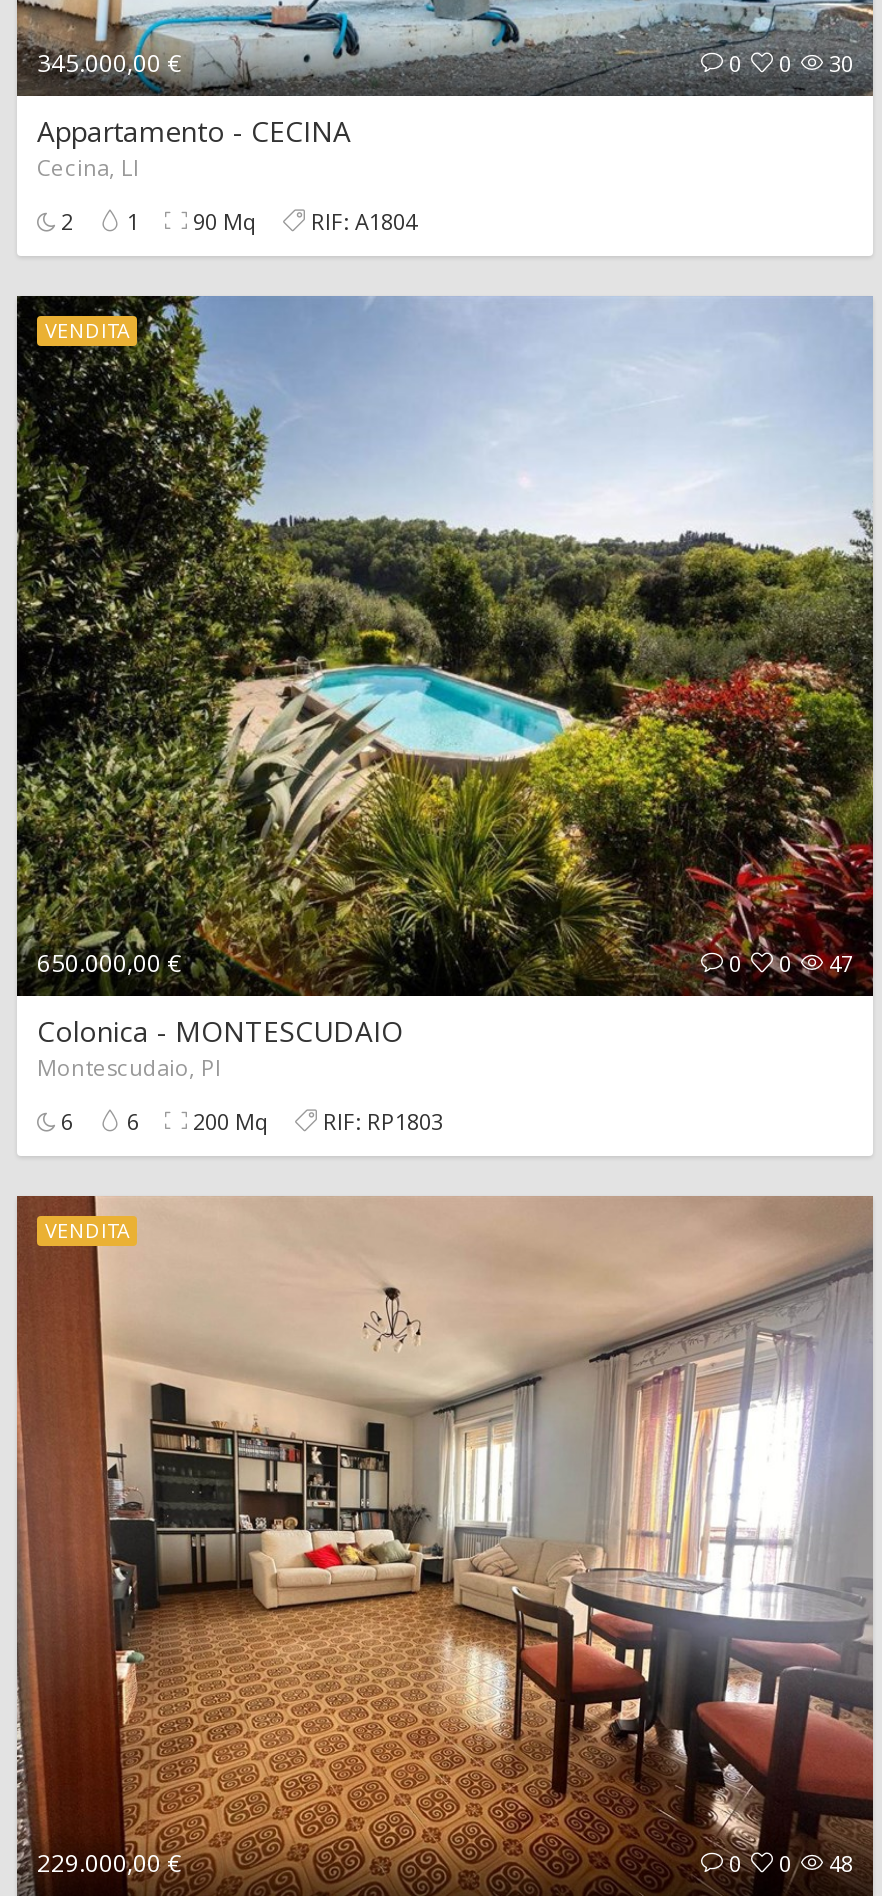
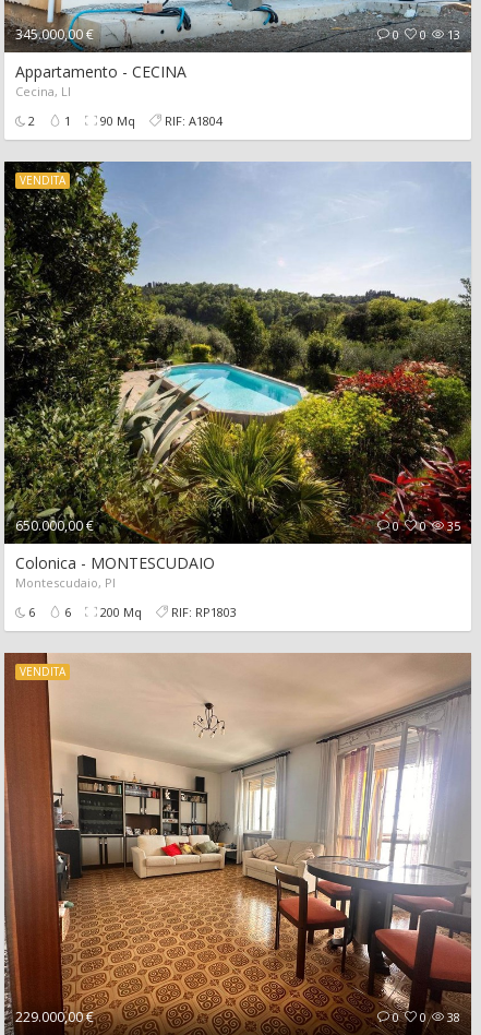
[723,48,853,78] 0 0 30 -> [389,26,460,43] 0 0 13
[823,948,853,978] 47 -> [444,517,460,534] 35
[723,1848,853,1878] 0 0 48 -> [389,1009,460,1025] 0 0 38

